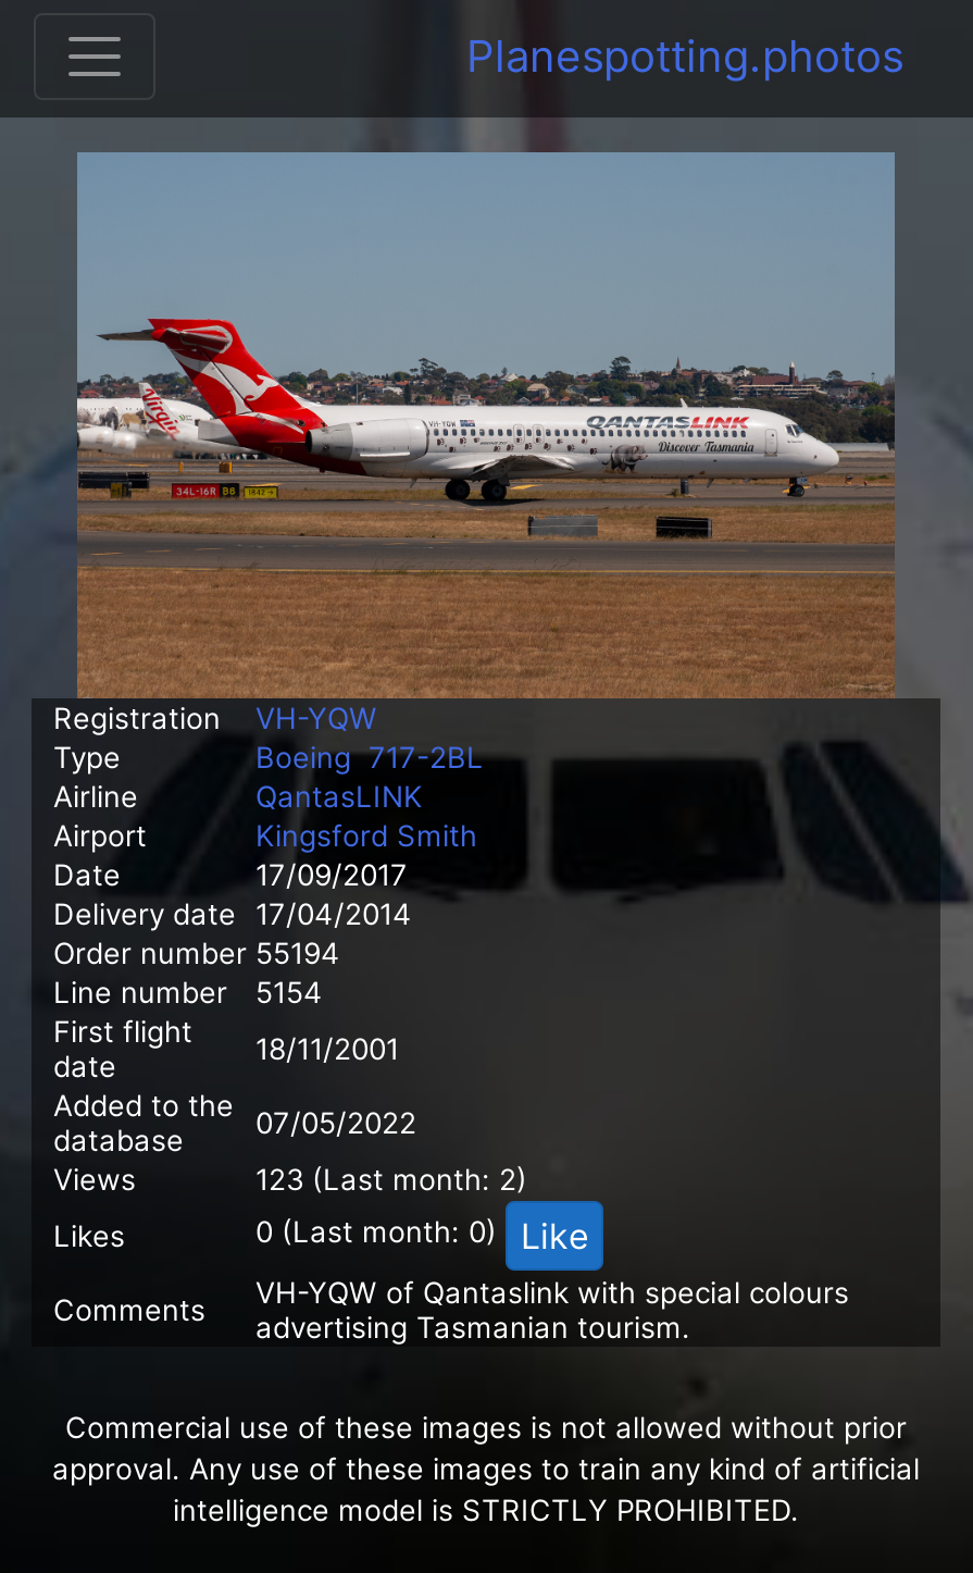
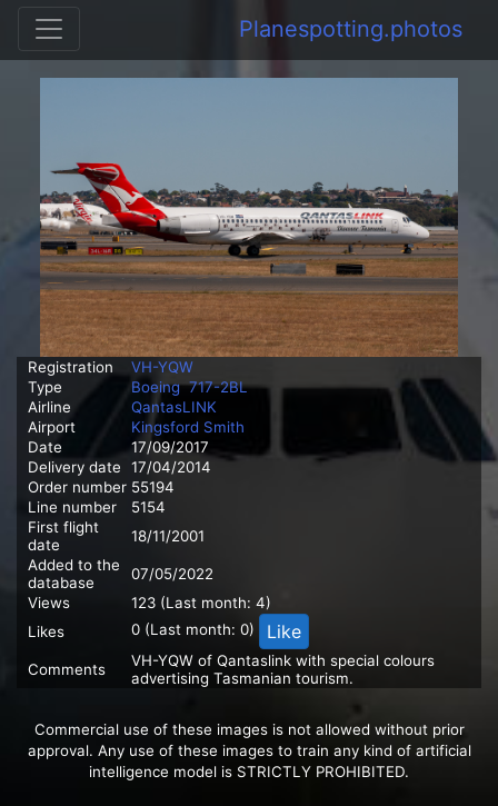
[255,1161,527,1196] 123 (Last month: 2) -> [131,593,271,611] 123 (Last month: 4)

